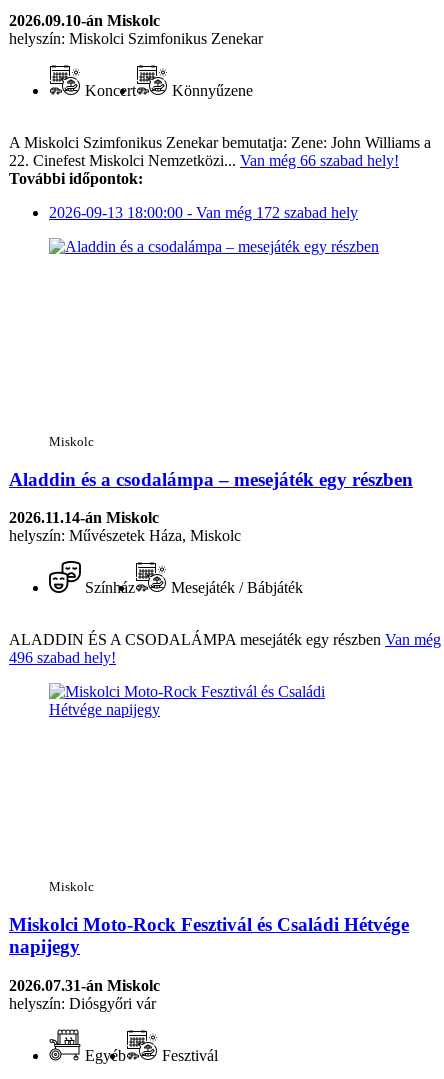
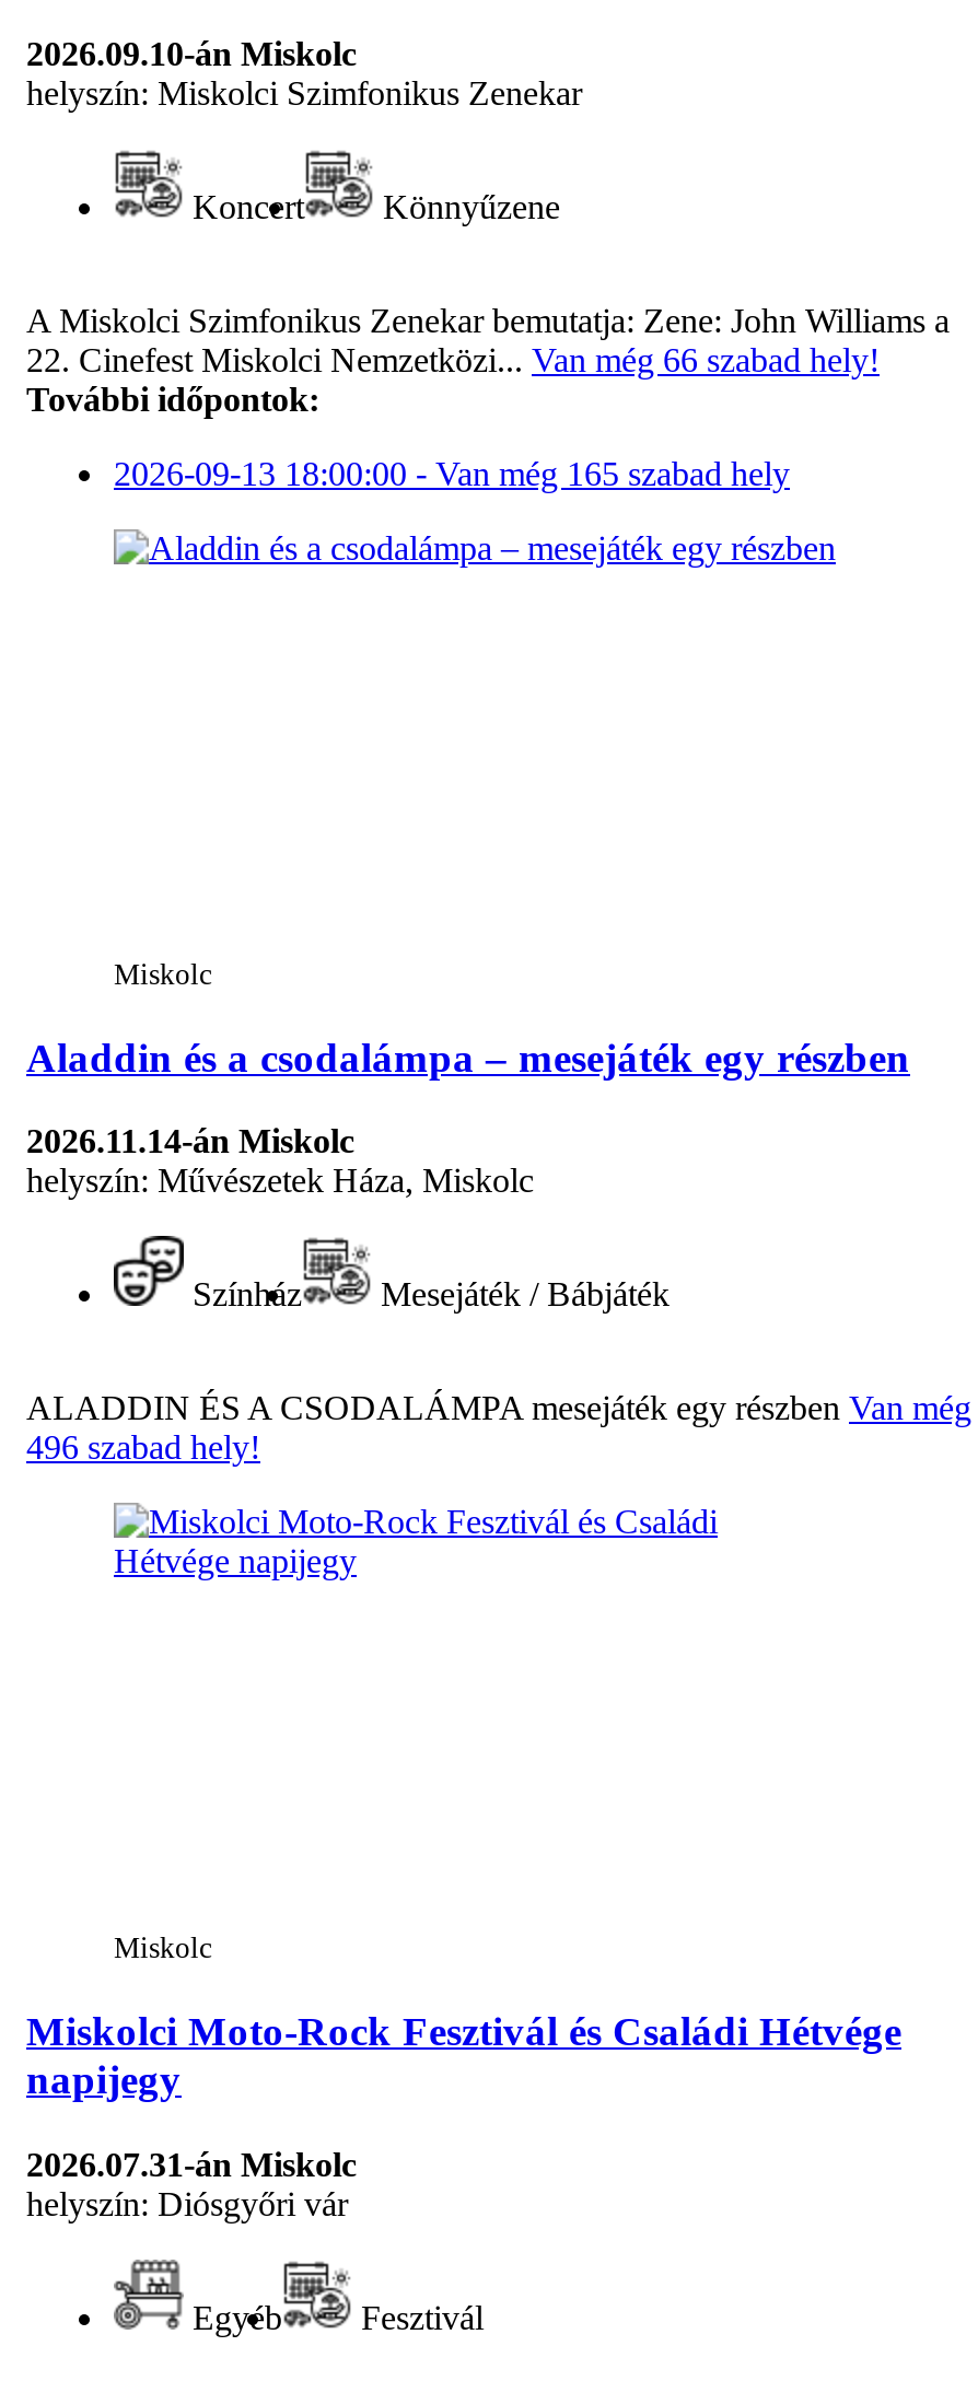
[49,204,358,221] 2026-09-13 18:00:00 - Van még 172 szabad hely -> [114,455,790,492] 2026-09-13 18:00:00 - Van még 165 szabad hely

